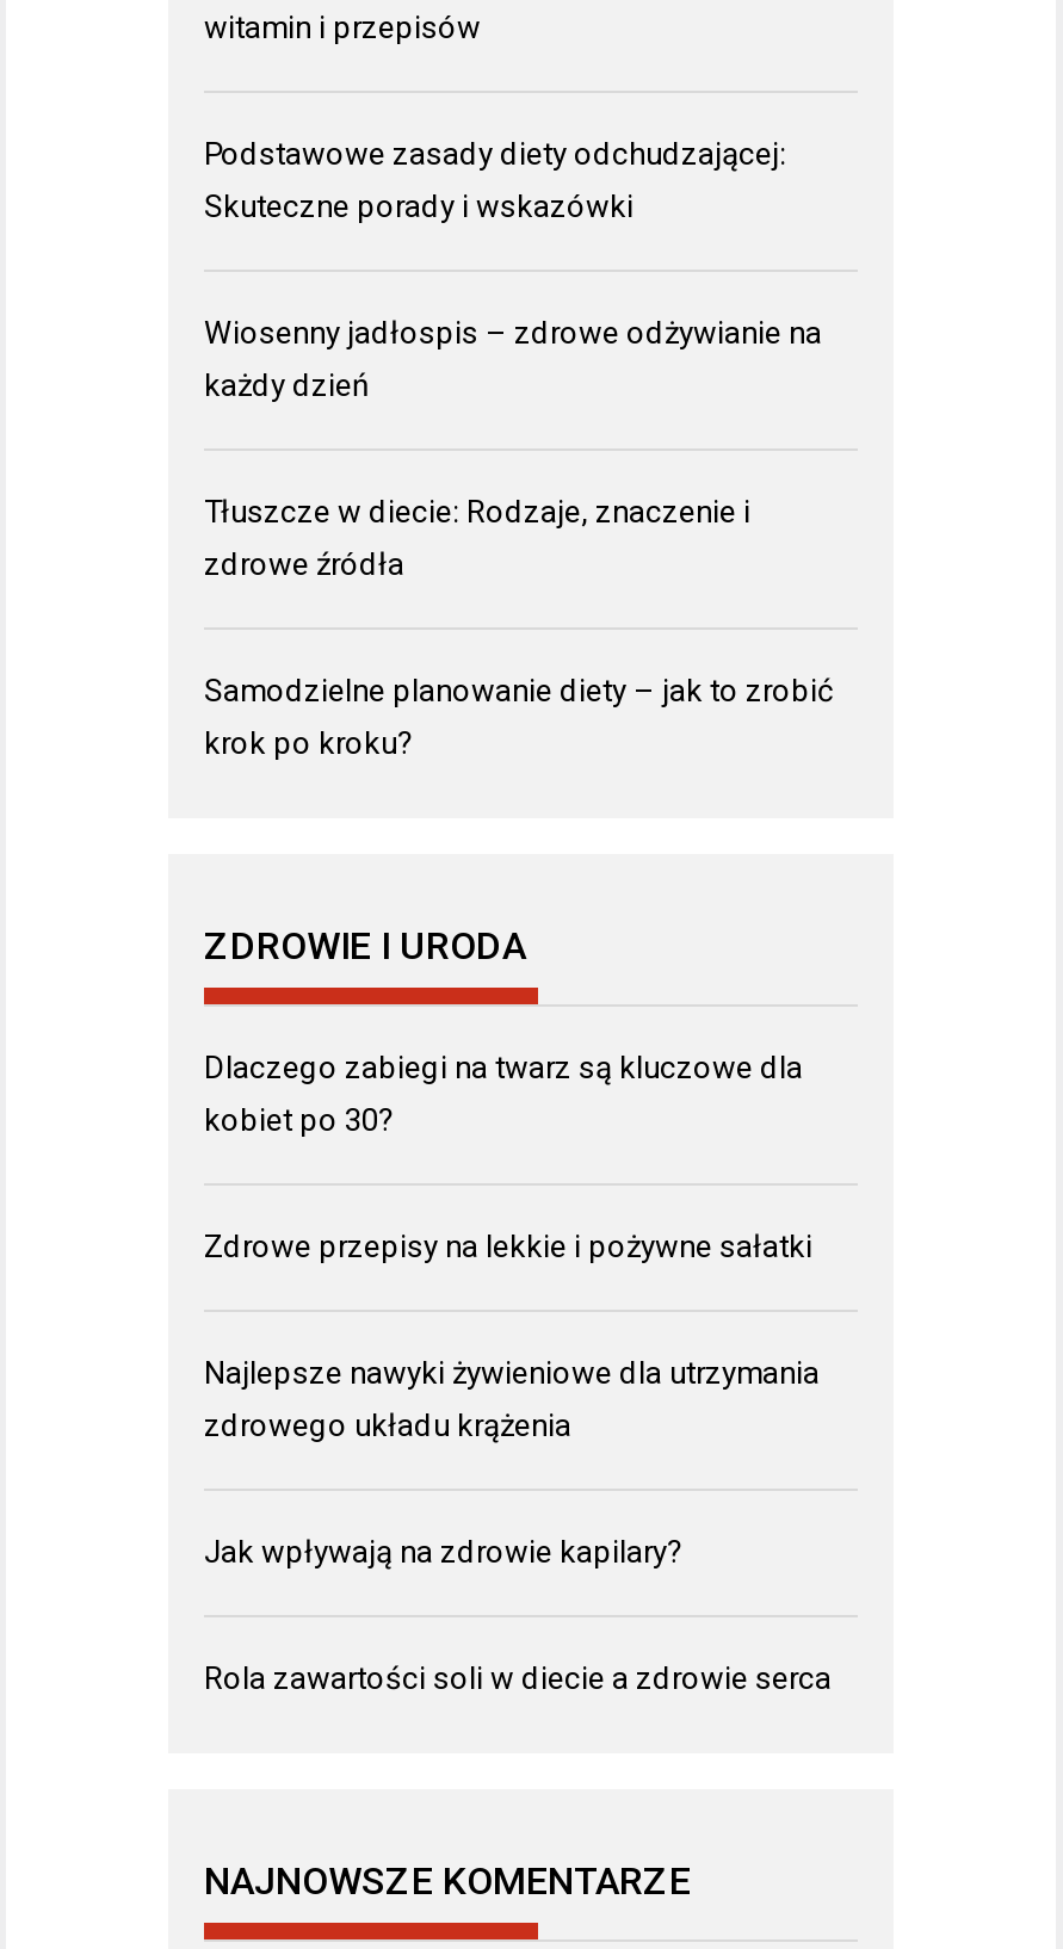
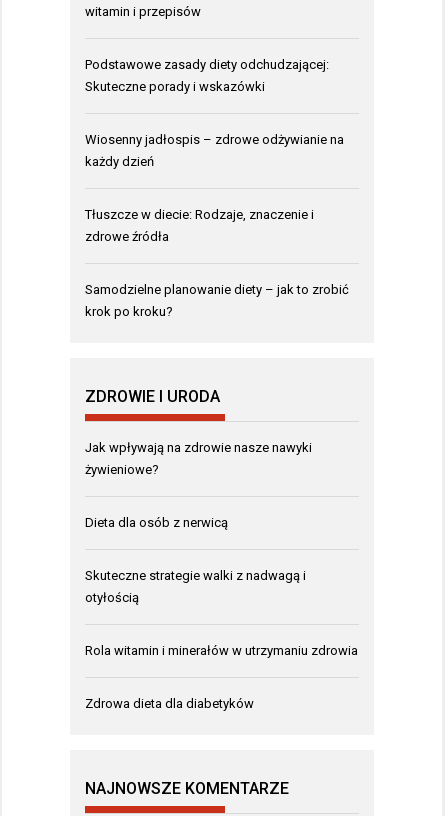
[204,1050,803,1085] Dlaczego zabiegi na twarz są kluczowe dla -> [85,440,312,455] Jak wpływają na zdrowie nasze nawyki
[204,1102,395,1138] kobiet po 30? -> [85,462,159,477] żywieniowe?
[204,1229,812,1264] Zdrowe przepisy na lekkie i pożywne sałatki -> [85,515,228,530] Dieta dla osób z nerwicą
[204,1355,820,1391] Najlepsze nawyki żywieniowe dla utrzymania -> [85,568,306,583] Skuteczne strategie walki z nadwagą i
[204,1407,571,1443] zdrowego układu krążenia -> [85,590,139,605] otyłością
[204,1534,684,1570] Jak wpływają na zdrowie kapilary? -> [85,643,358,658] Rola witamin i minerałów w utrzymaniu zdrowia
[204,1660,832,1696] Rola zawartości soli w diecie a zdrowie serca -> [85,696,254,711] Zdrowa dieta dla diabetyków

